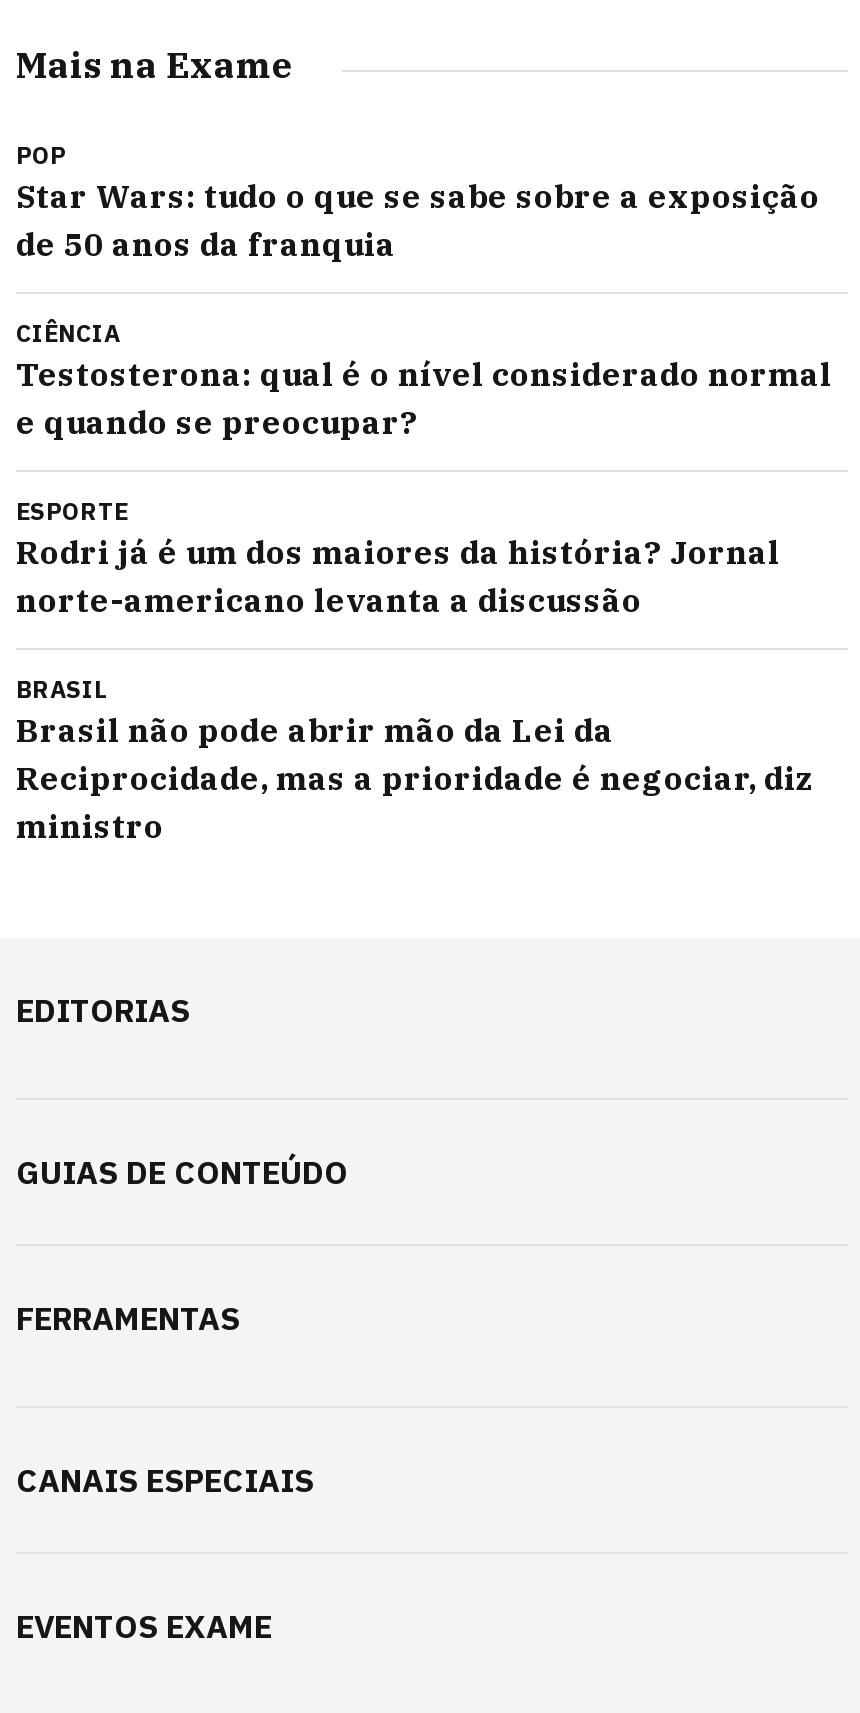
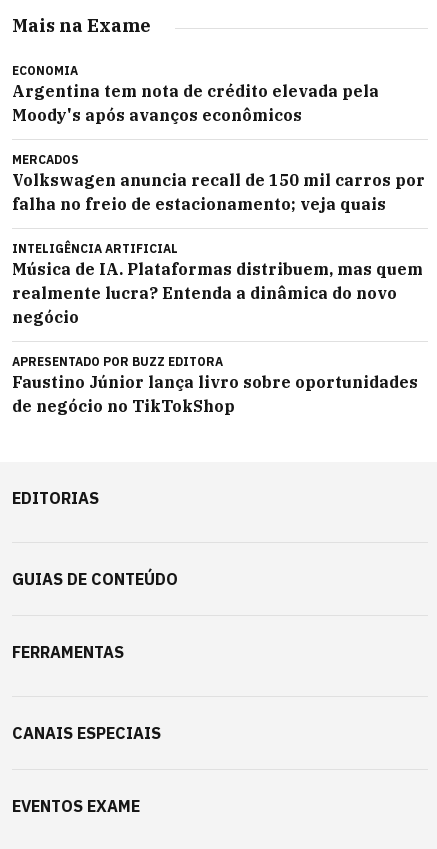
[16,140,820,264] POP | Star Wars: tudo o que se sabe sobre a exposição | de 50 anos da franquia -> [12,63,379,125] ECONOMIA | Argentina tem nota de crédito elevada pela | Moody's após avanços econômicos
[16,318,832,442] CIÊNCIA | Testosterona: qual é o nível considerado normal | e quando se preocupar? -> [12,152,425,214] MERCADOS | Volkswagen anuncia recall de 150 mil carros por | falha no freio de estacionamento; veja quais
[16,496,780,620] ESPORTE | Rodri já é um dos maiores da história? Jornal | norte-americano levanta a discussão -> [12,241,423,327] INTELIGÊNCIA ARTIFICIAL | Música de IA. Plataformas distribuem, mas quem | realmente lucra? Entenda a dinâmica do novo | negócio
[16,674,814,846] BRASIL | Brasil não pode abrir mão da Lei da | Reciprocidade, mas a prioridade é negociar, diz | ministro -> [12,354,418,416] APRESENTADO POR BUZZ EDITORA | Faustino Júnior lança livro sobre oportunidades | de negócio no TikTokShop

